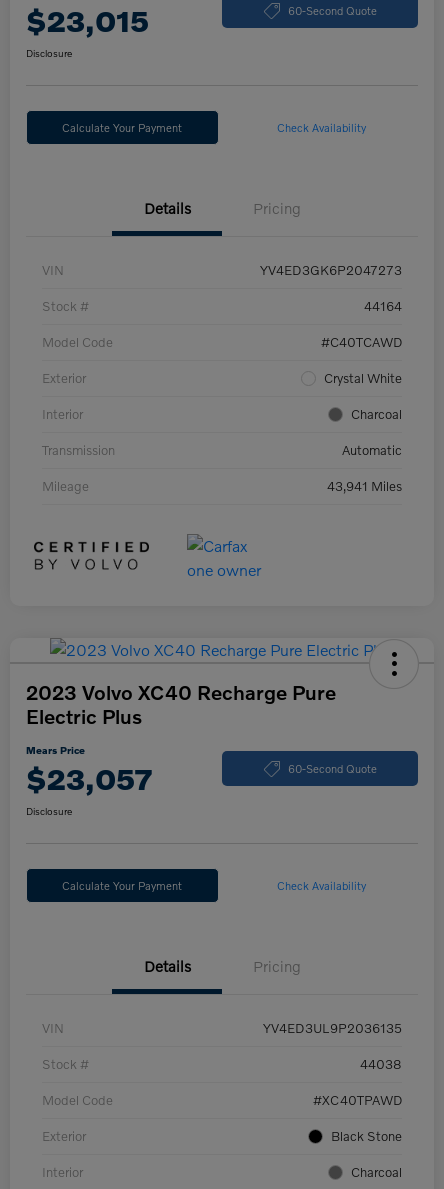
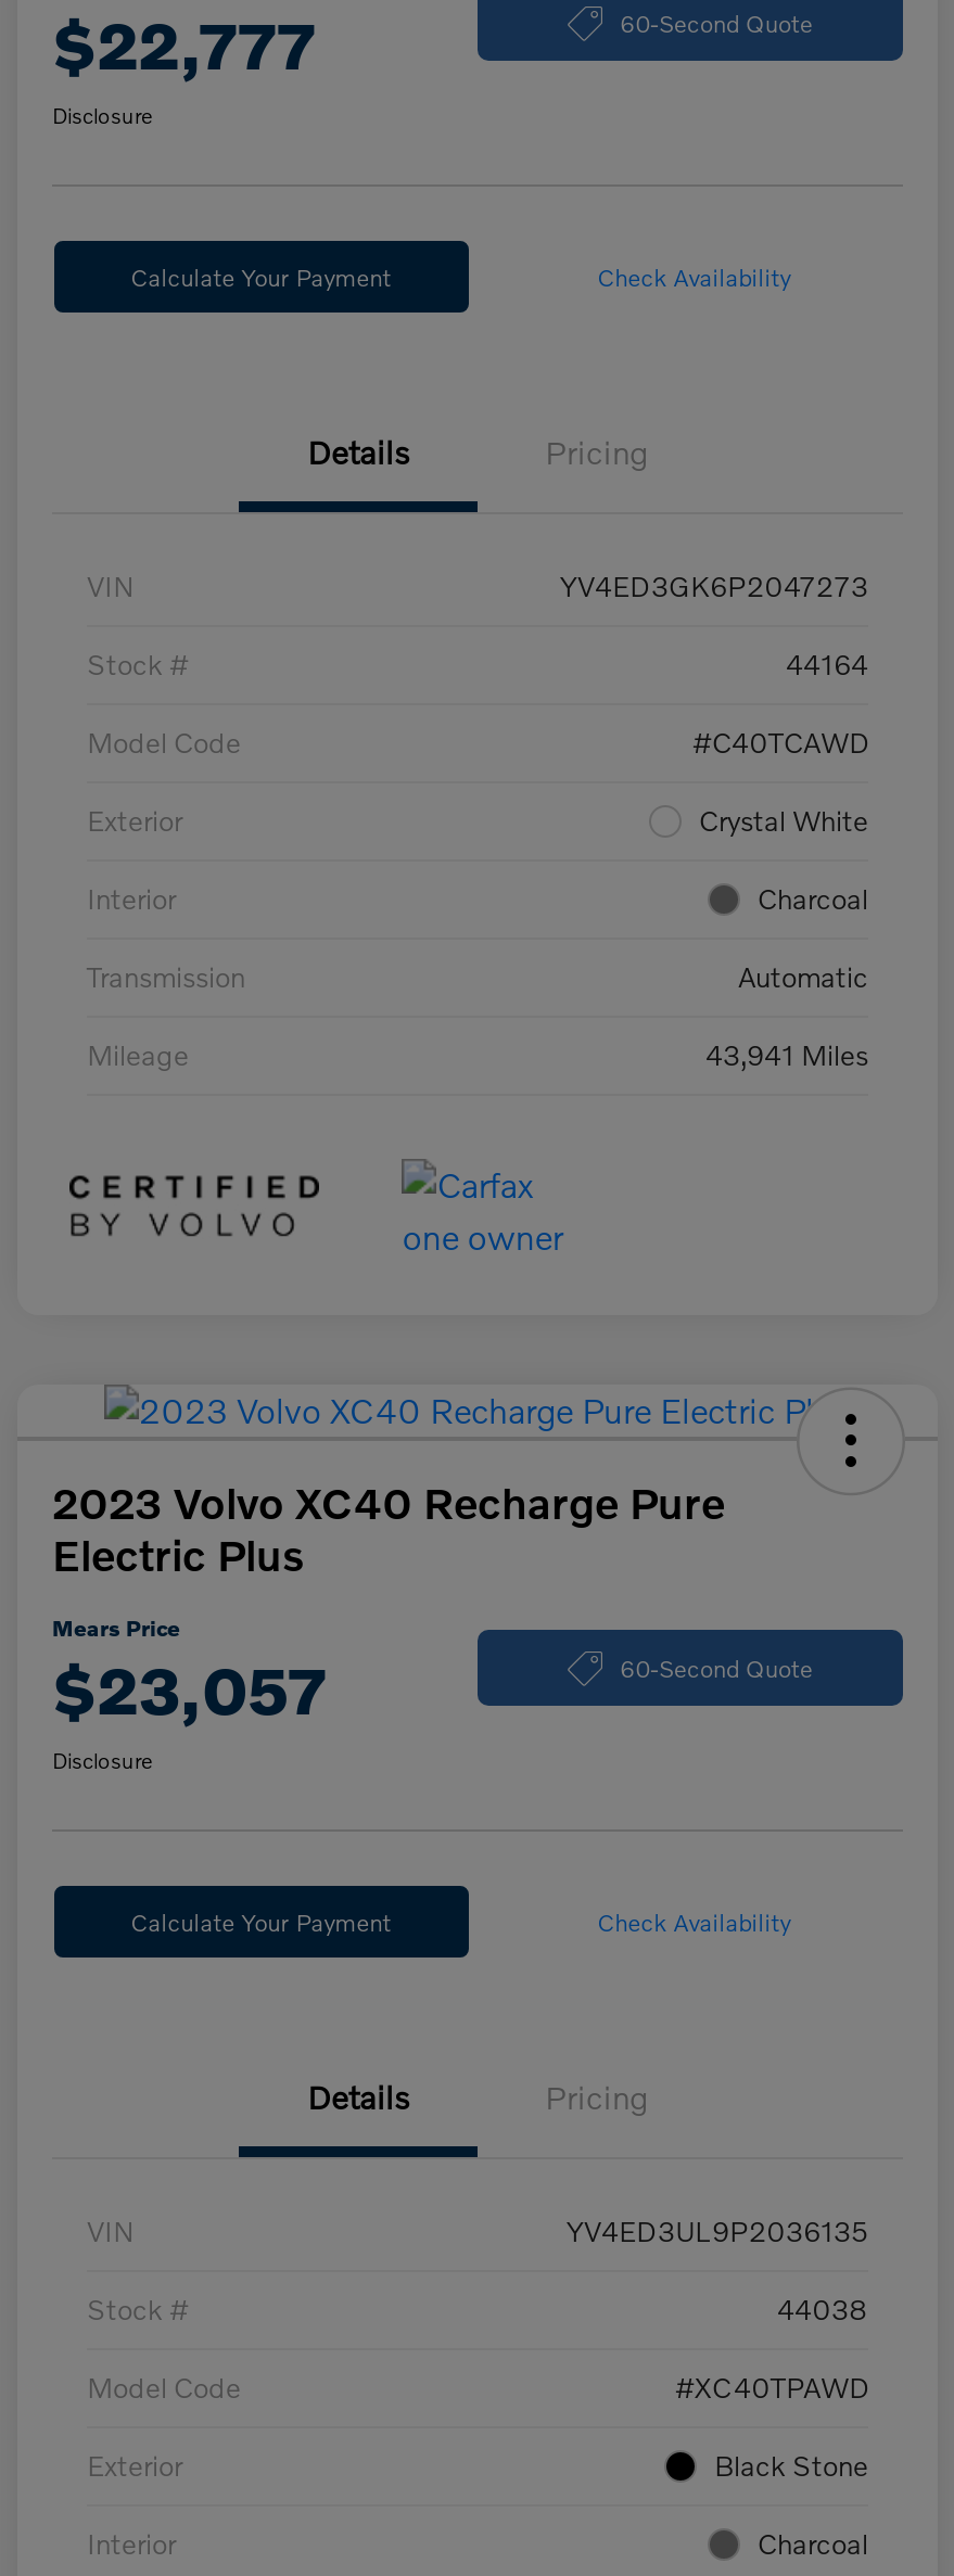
[26,3,149,38] $23,015 -> [52,6,317,82] $22,777

